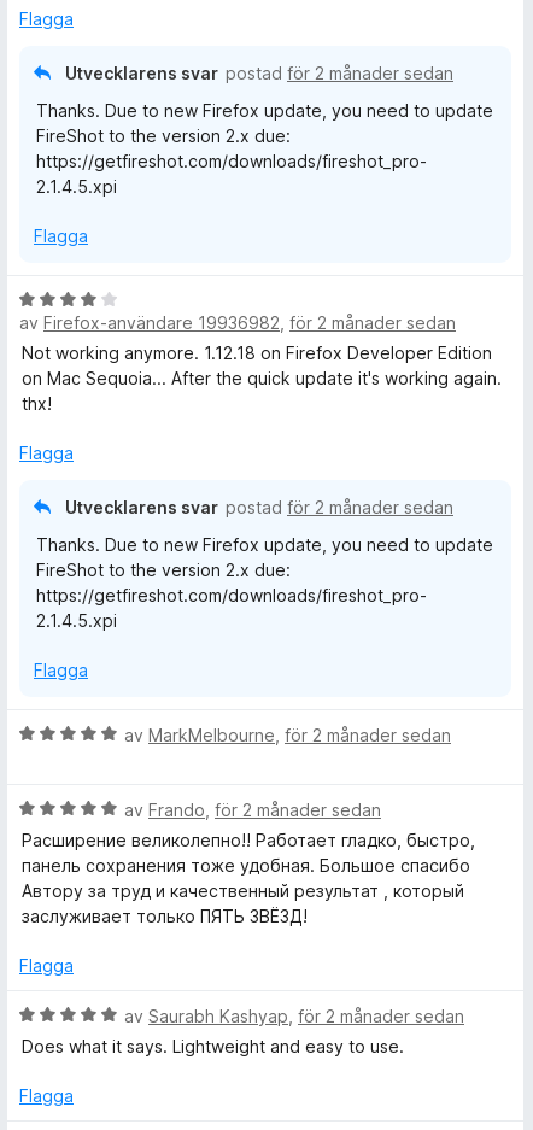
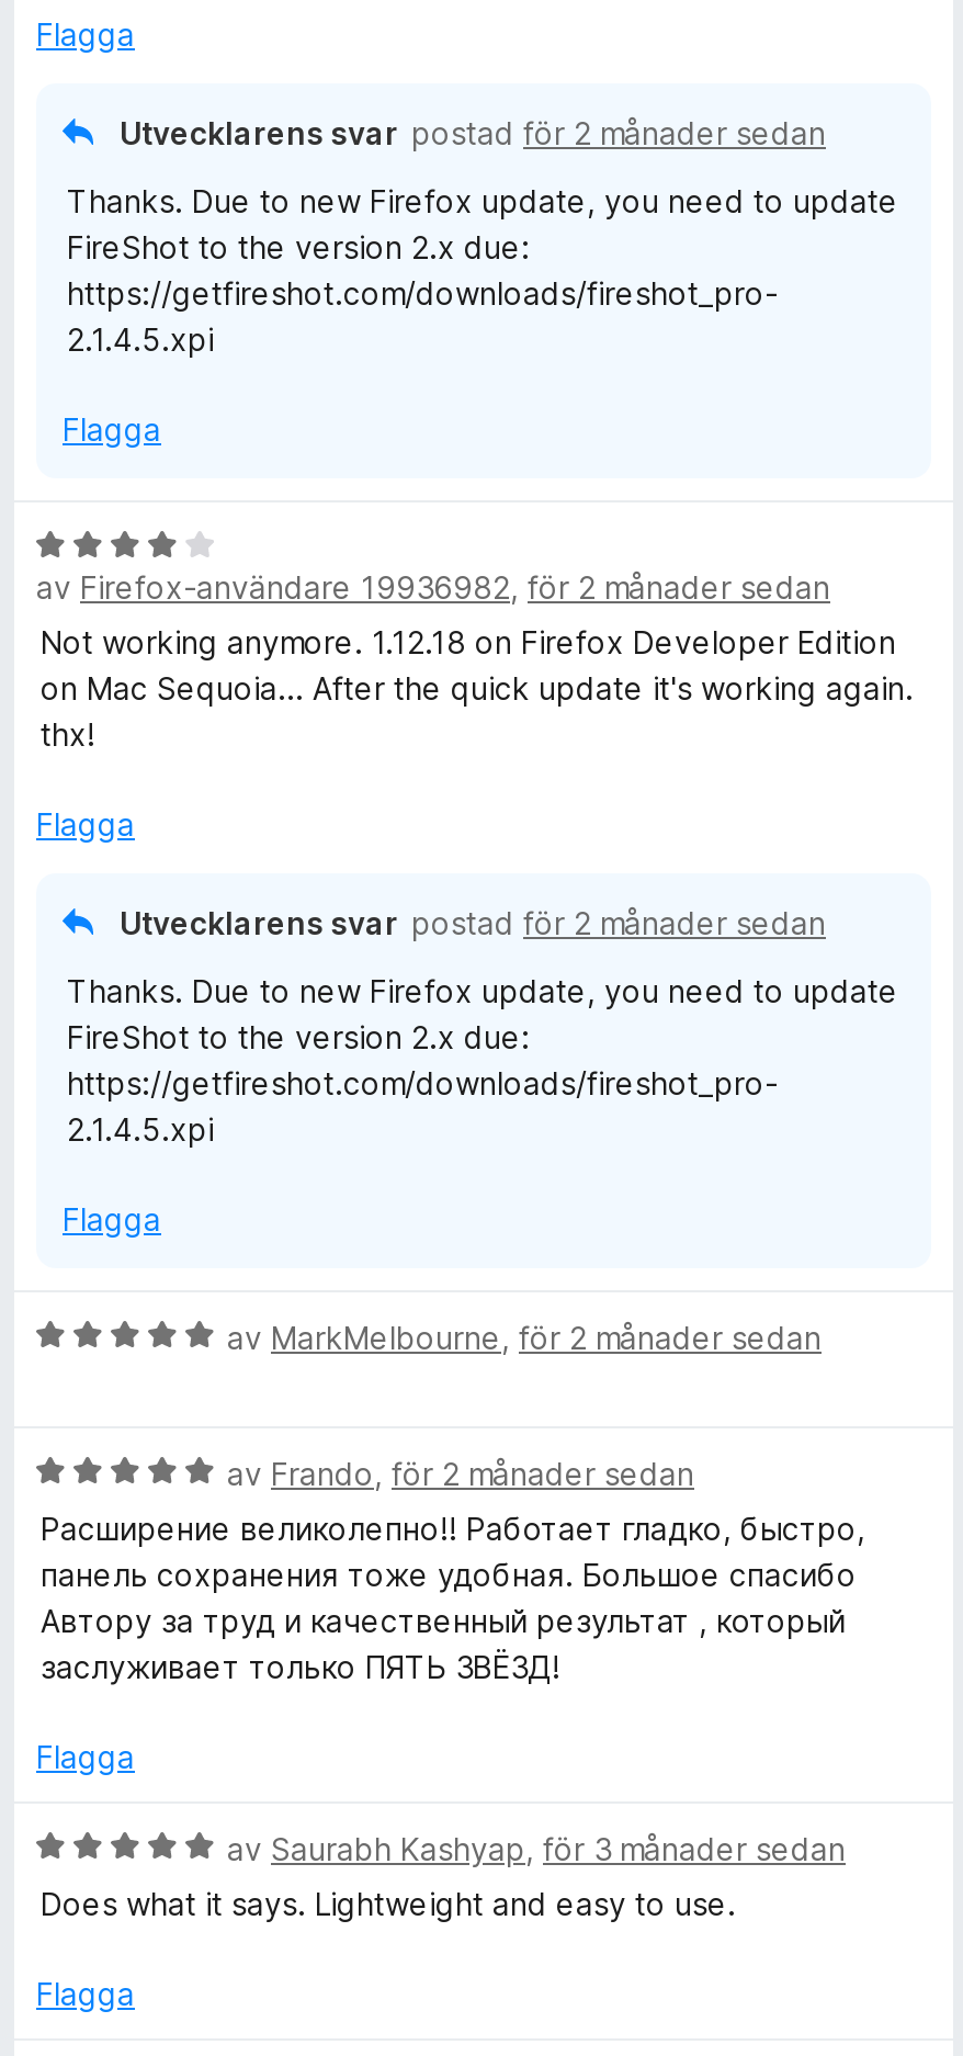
[124,1006,464,1026] av Saurabh Kashyap, för 2 månader sedan -> [227,1830,846,1867] av Saurabh Kashyap, för 3 månader sedan

